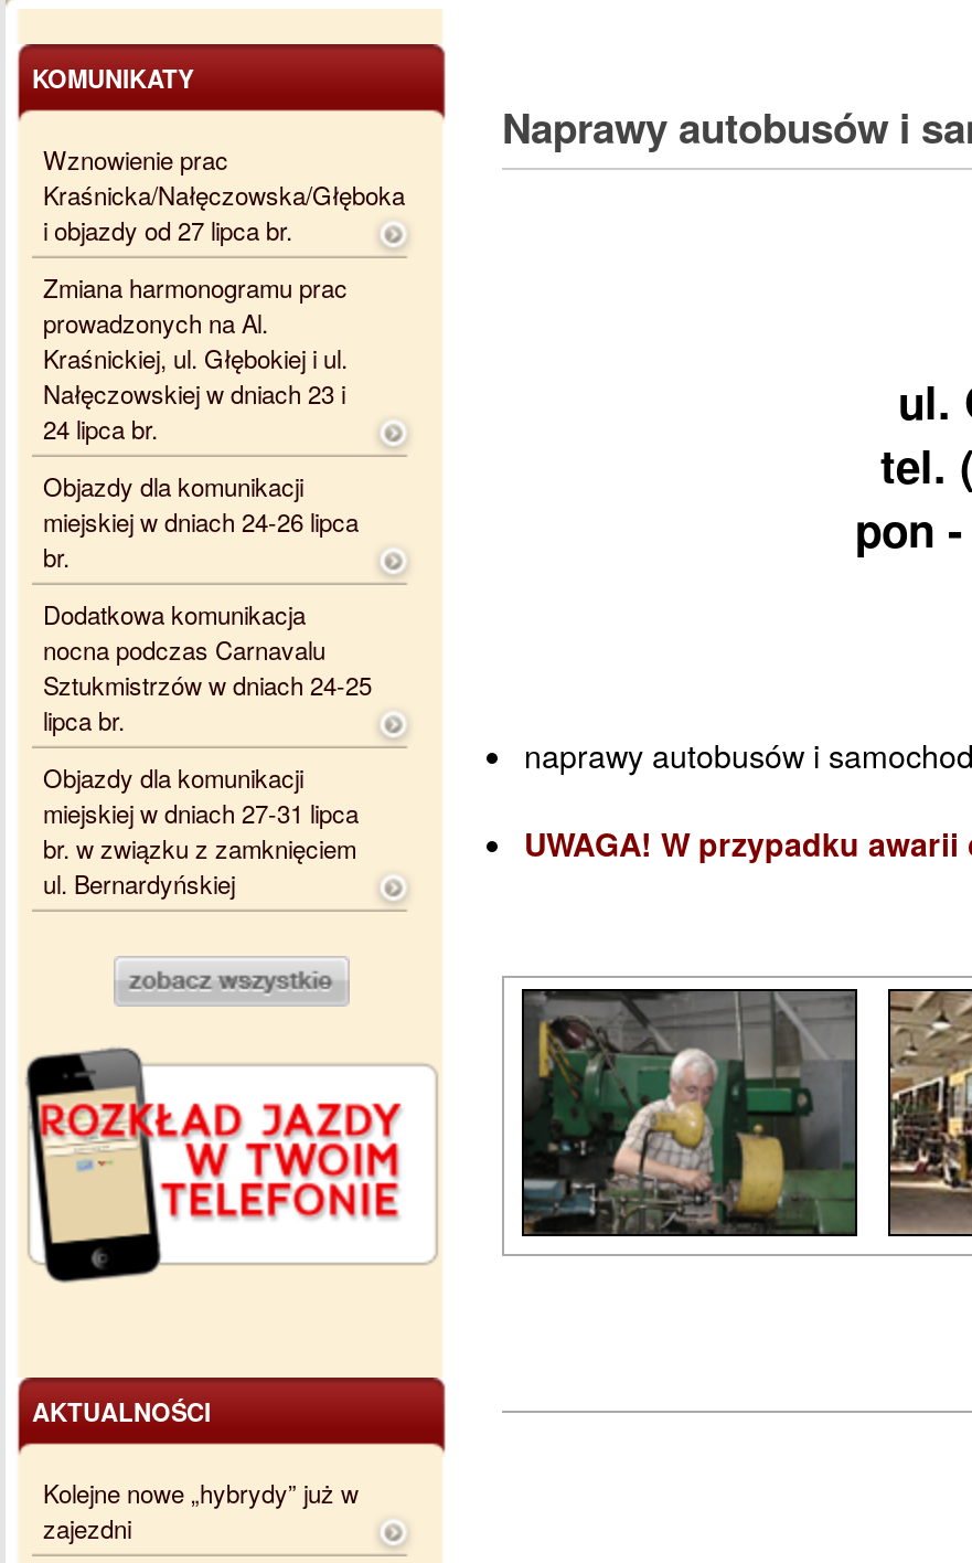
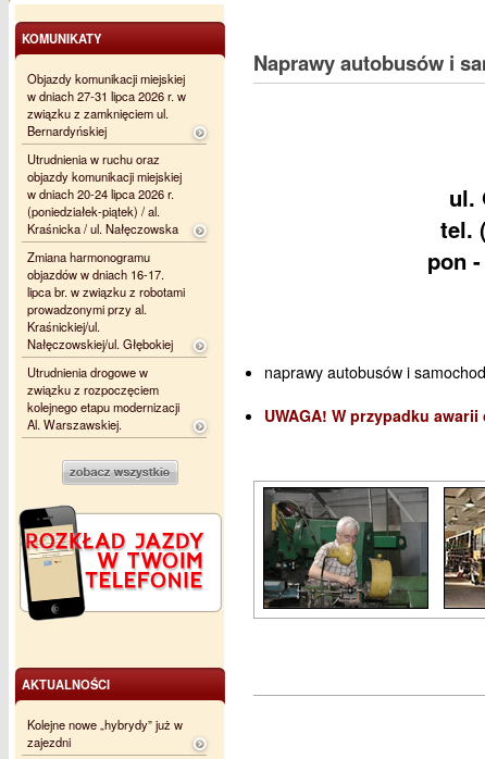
[43,141,405,901] Wznowienie prac | Kraśnicka/Nałęczowska/Głęboka | i objazdy od 27 lipca br. | Zmiana harmonogramu prac | prowadzonych na Al. | Kraśnickiej, ul. Głębokiej i ul. | Nałęczowskiej w dniach 23 i | 24 lipca br. | Objazdy dla komunikacji | miejskiej w dniach 24-26 lipca | br. | Dodatkowa komunikacja | nocna podczas Carnavalu | Sztukmistrzów w dniach 24-25 | lipca br. | Objazdy dla komunikacji | miejskiej w dniach 27-31 lipca | br. w związku z zamknięciem | ul. Bernardyńskiej -> [27,70,186,433] Objazdy komunikacji miejskiej | w dniach 27-31 lipca 2026 r. w | związku z zamknięciem ul. | Bernardyńskiej | Utrudnienia w ruchu oraz | objazdy komunikacji miejskiej | w dniach 20-24 lipca 2026 r. | (poniedziałek-piątek) / al. | Kraśnicka / ul. Nałęczowska | Zmiana harmonogramu | objazdów w dniach 16-17. | lipca br. w związku z robotami | prowadzonymi przy al. | Kraśnickiej/ul. | Nałęczowskiej/ul. Głębokiej | Utrudnienia drogowe w | związku z rozpoczęciem | kolejnego etapu modernizacji | Al. Warszawskiej.

